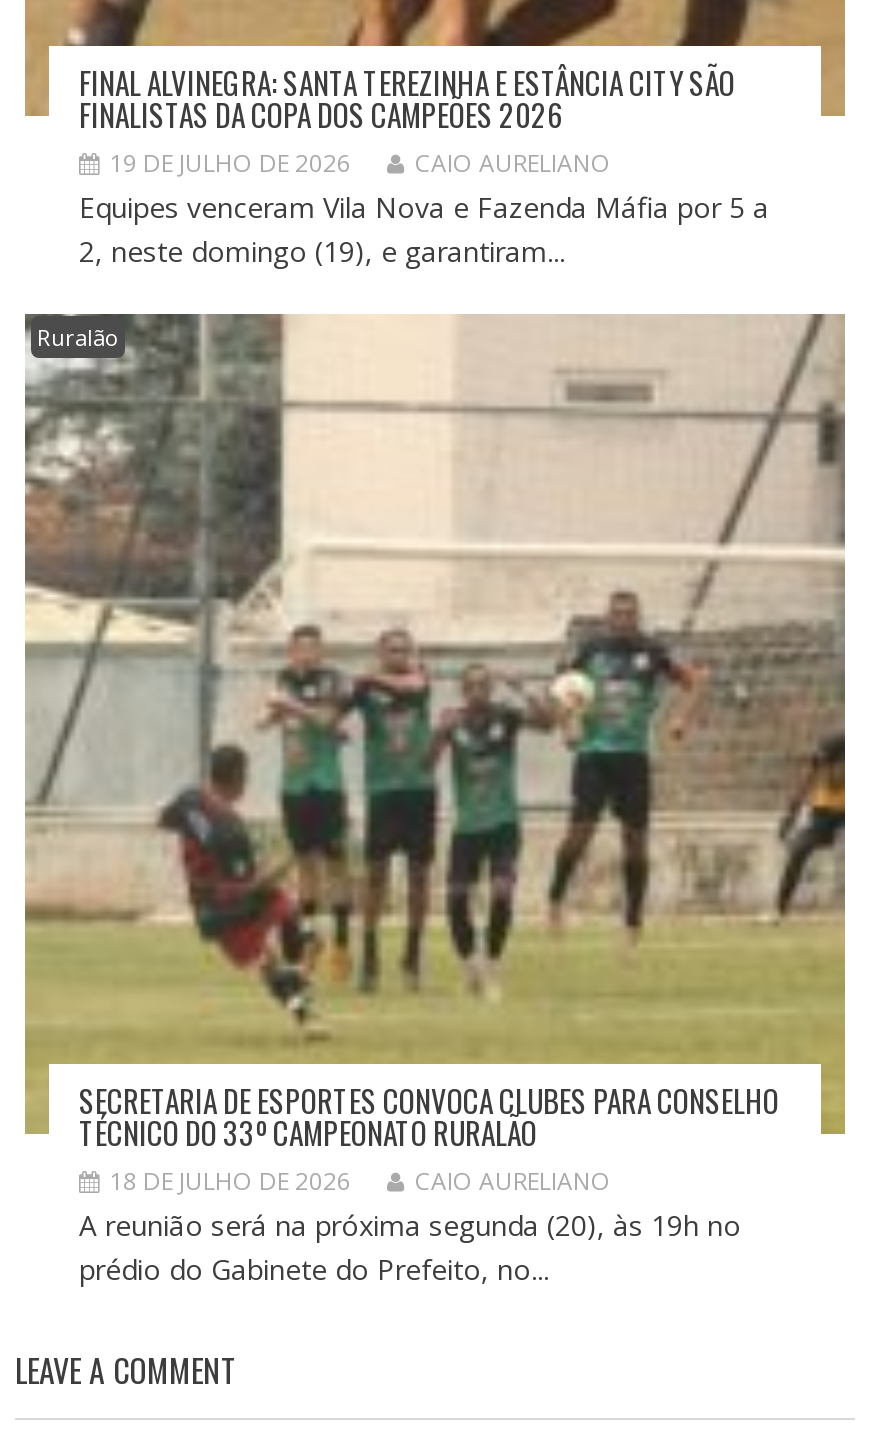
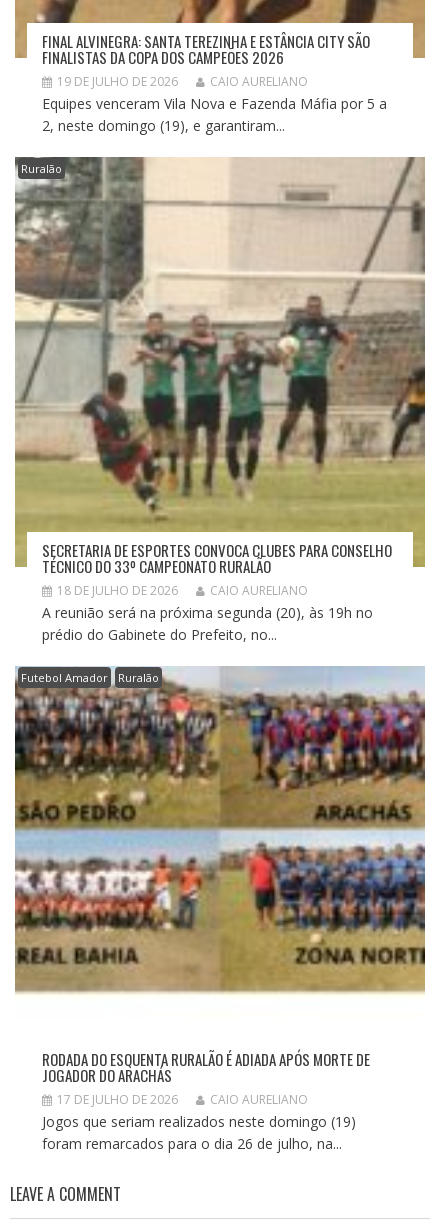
none -> [14,666,426,995] [image] | Futebol Amador | Ruralão
none -> [42,1048,370,1153] RODADA DO ESQUENTA RURALÃO É ADIADA APÓS MORTE DE | JOGADOR DO ARACHÁS | 17 DE JULHO DE 2026 | CAIO AURELIANO | Jogos que seriam realizados neste domingo (19) | foram remarcados para o dia 26 de julho, na...

